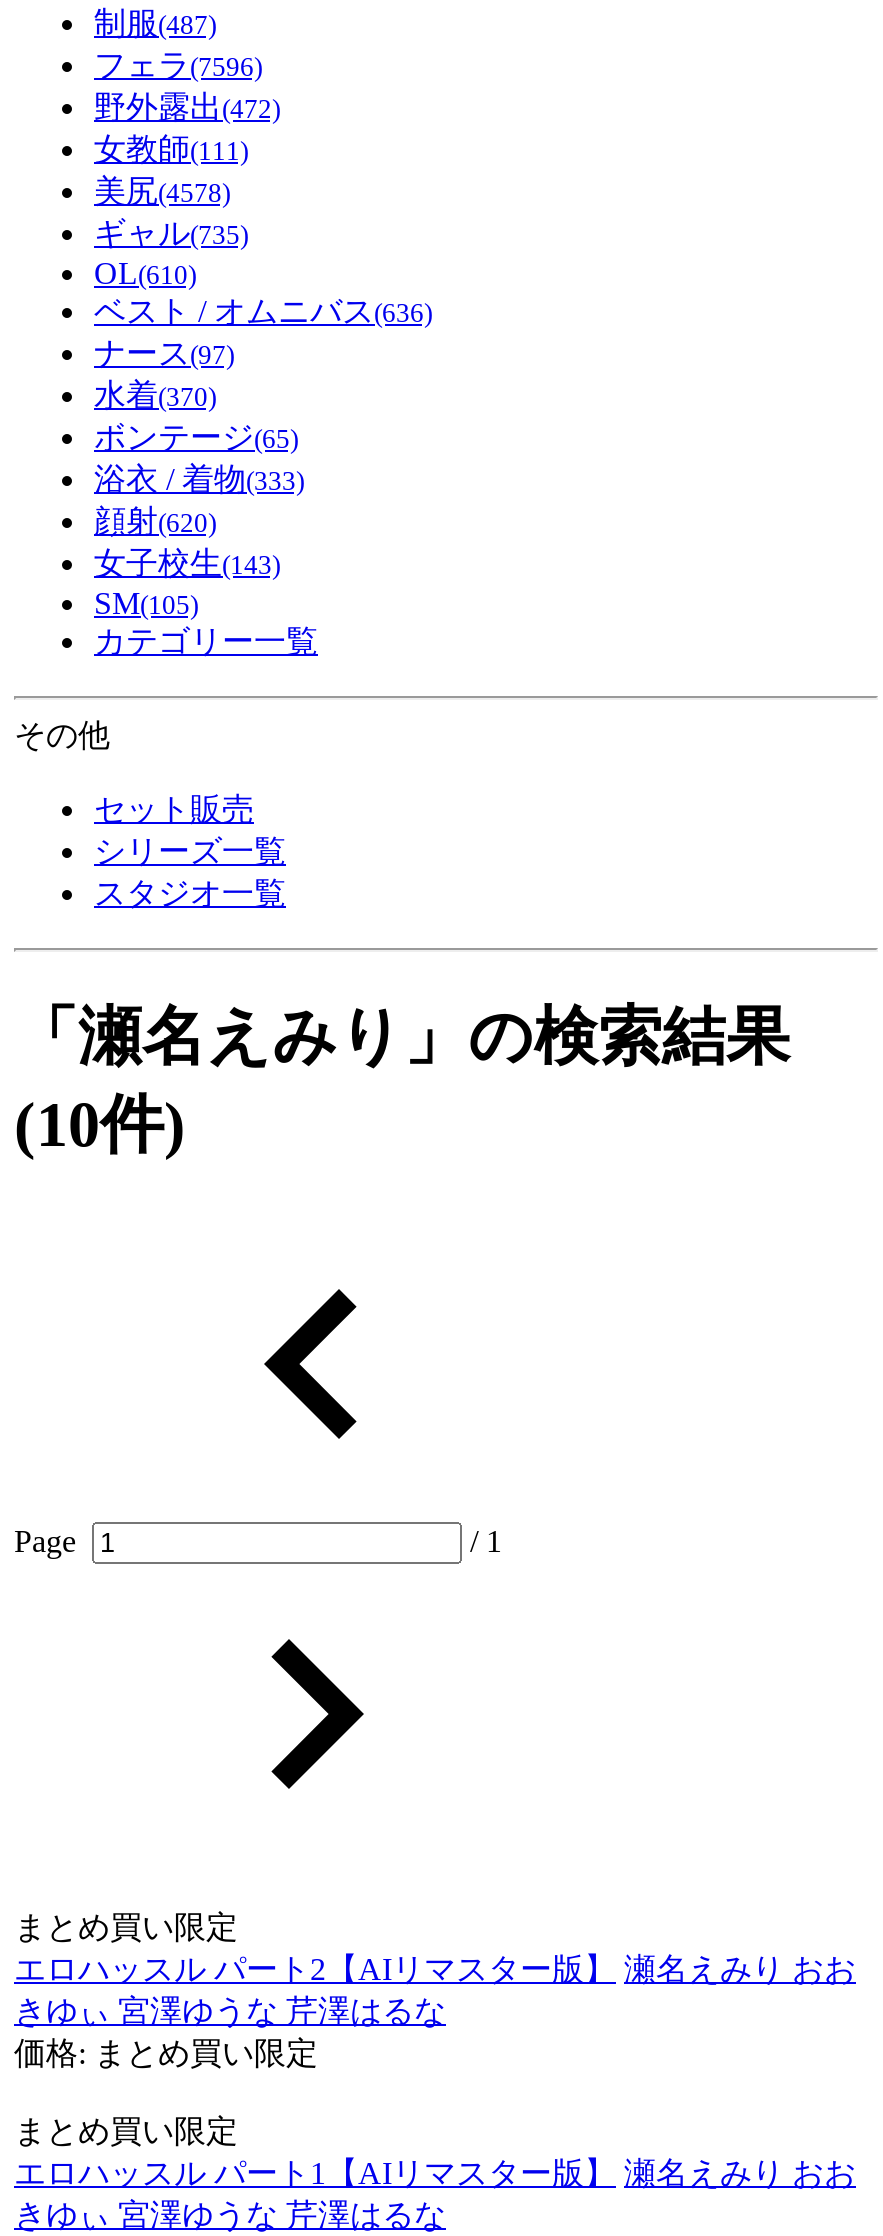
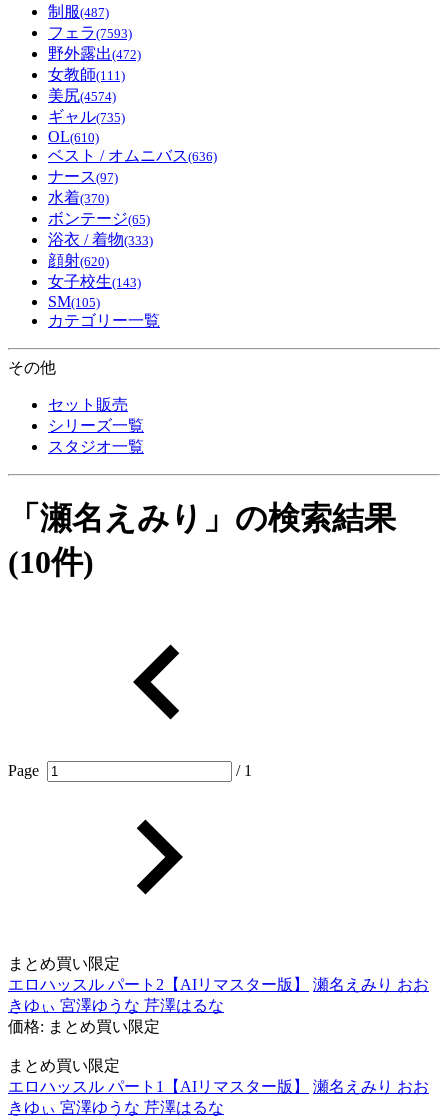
[94,48,262,82] フェラ(7596) -> [48,24,132,41] フェラ(7593)
[94,174,230,208] 美尻(4578) -> [48,87,116,104] 美尻(4574)

